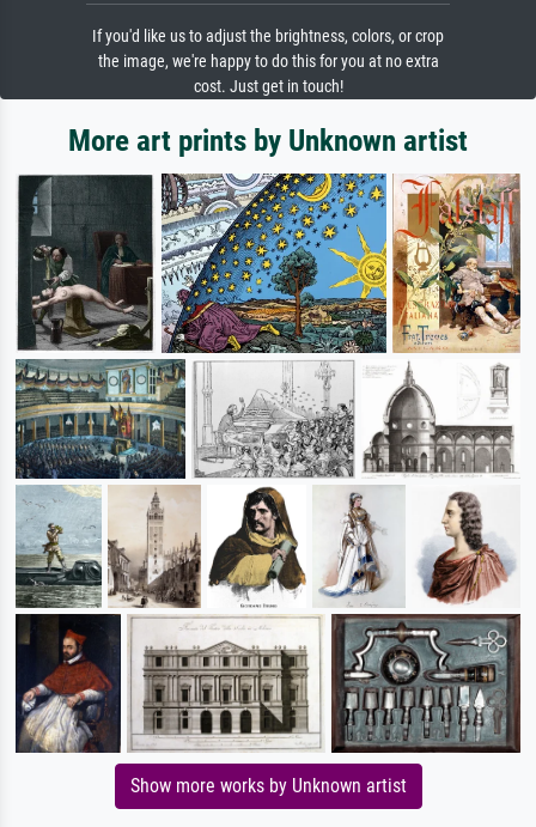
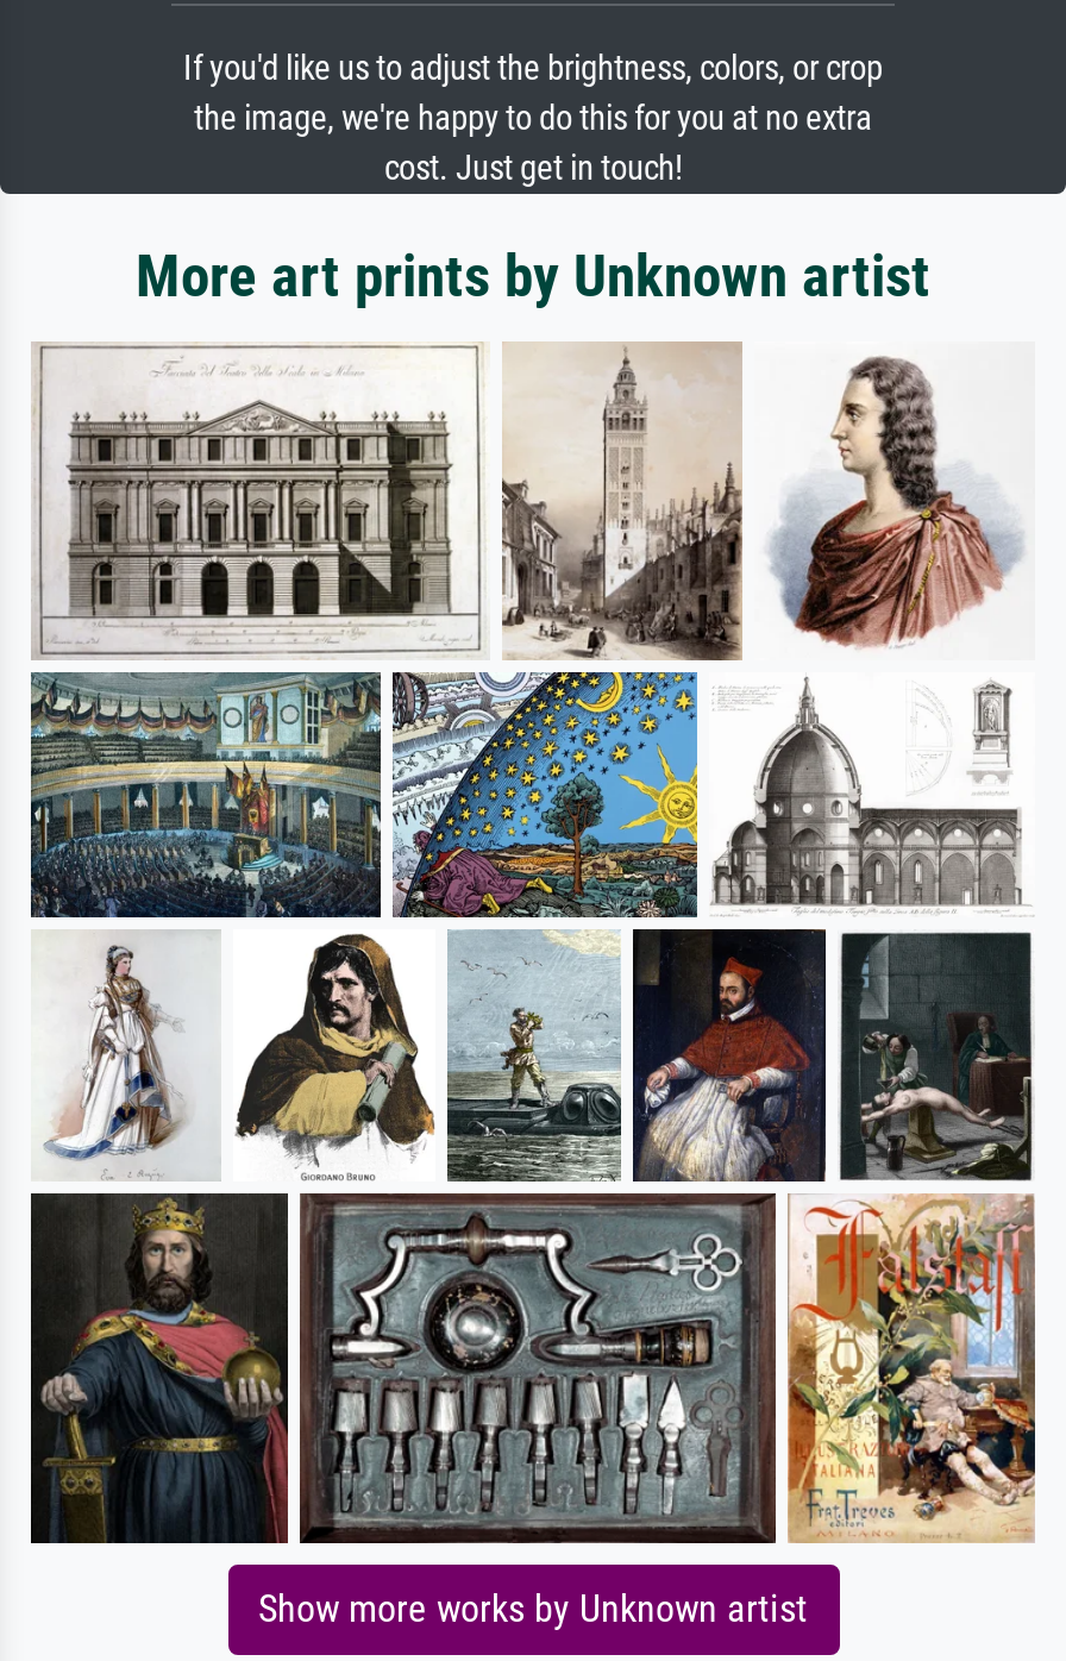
[14,172,522,755] [image] -> [31,341,1035,1548] [image]

